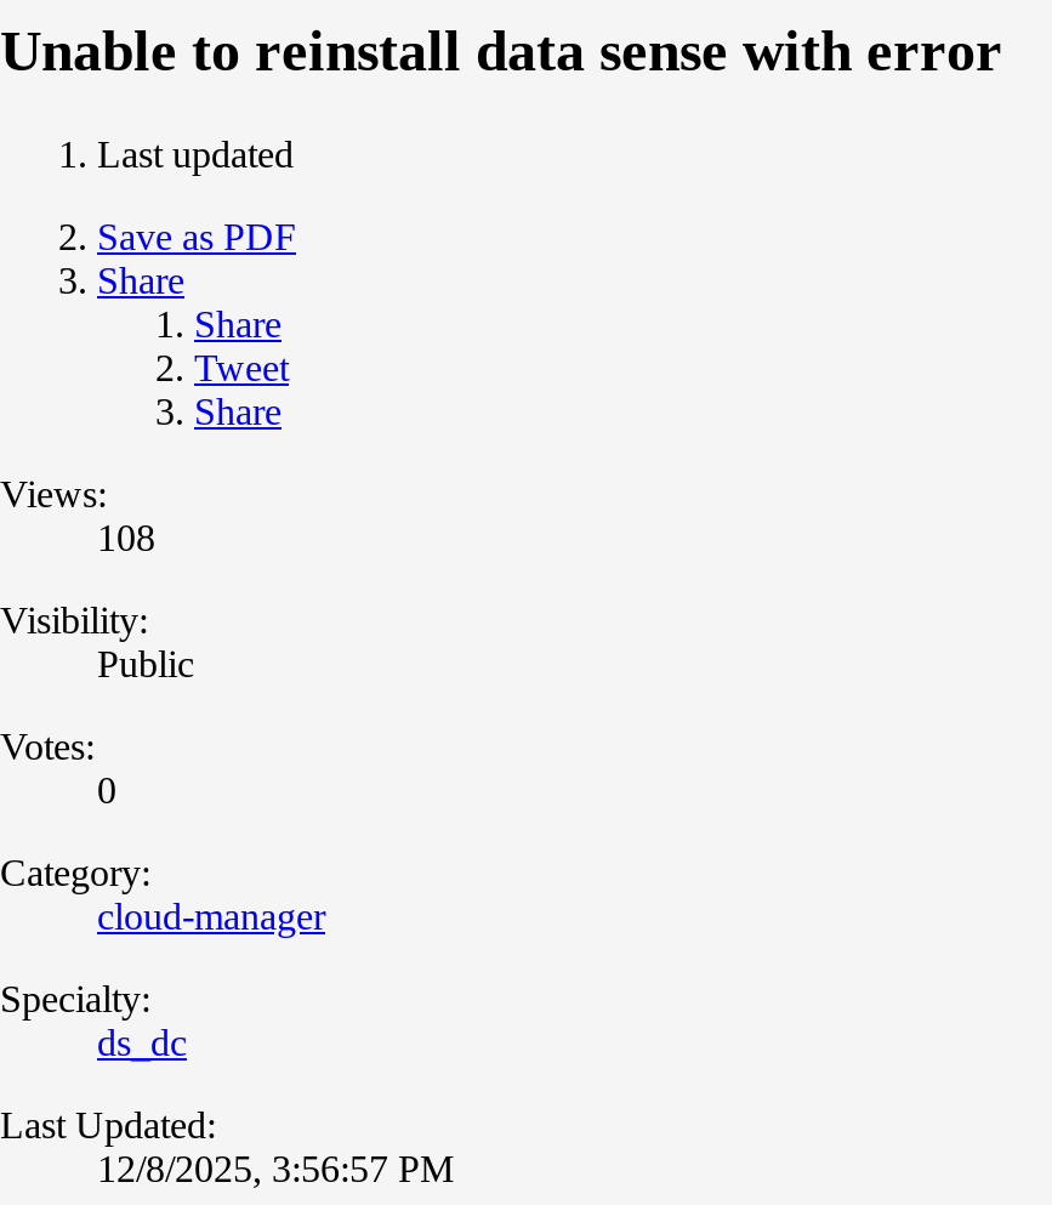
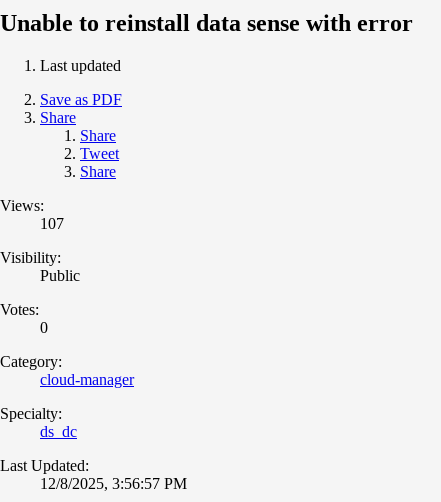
[97,516,155,557] 108 -> [40,215,64,232] 107

